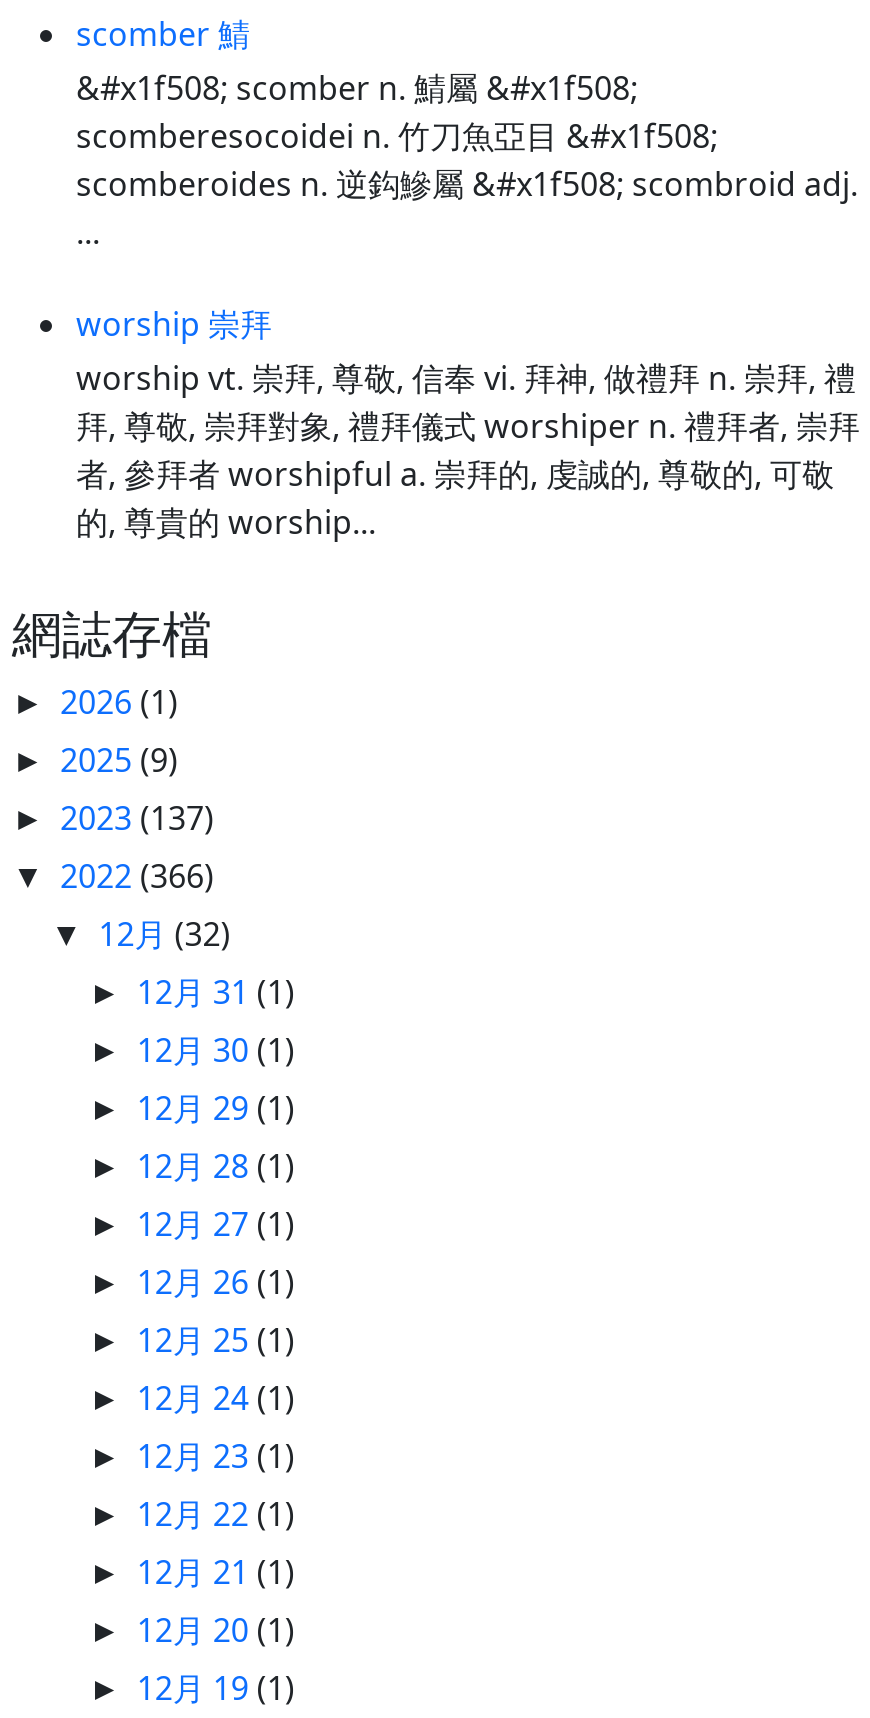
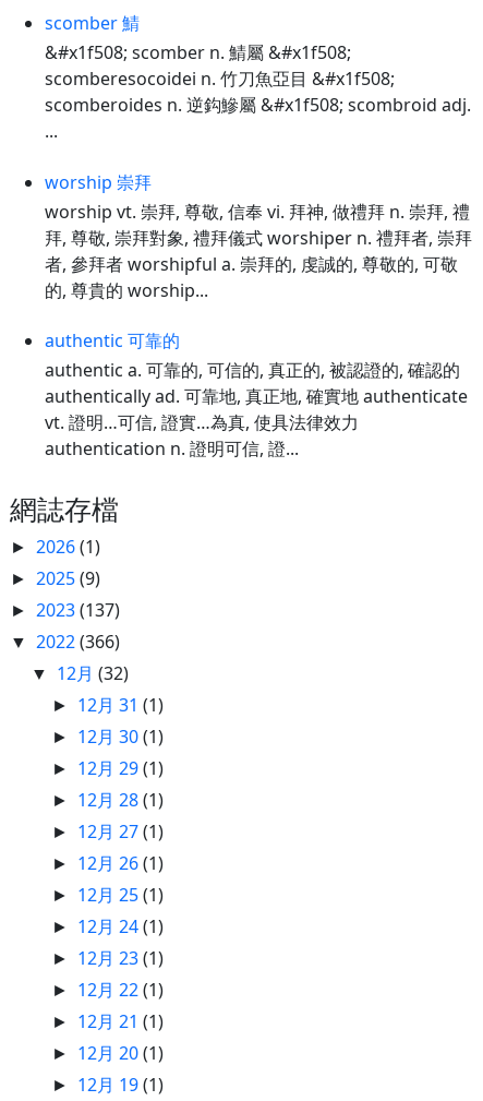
none -> [45,329,468,461] authentic 可靠的 | authentic a. 可靠的, 可信的, 真正的, 被認證的, 確認的 | authentically ad. 可靠地, 真正地, 確實地 authenticate | vt. 證明…可信, 證實…為真, 使具法律效力 | authentication n. 證明可信, 證...

